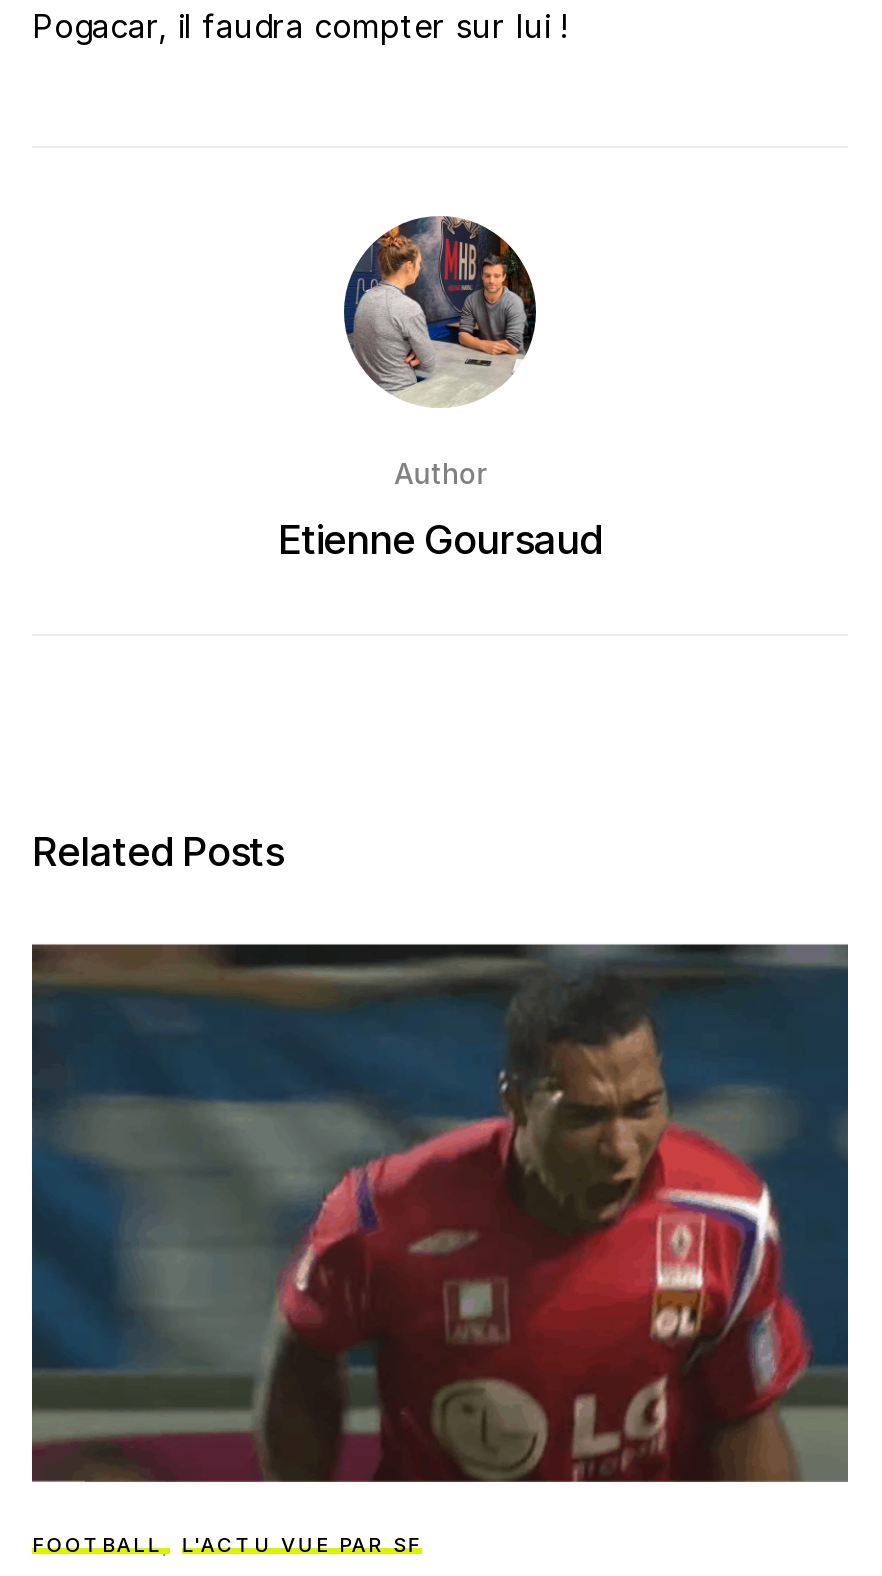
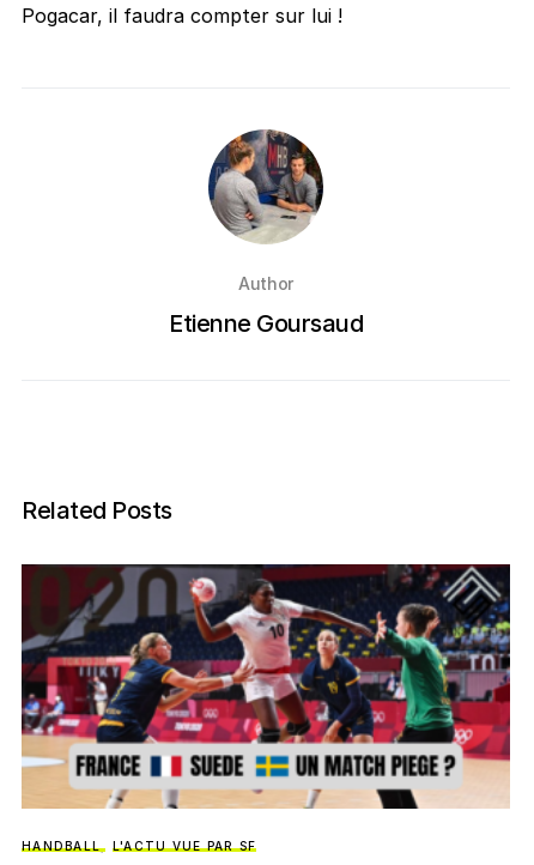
[30,942,850,1556] [image] | FOOTBALL -> [20,563,511,853] [image] | HANDBALL

